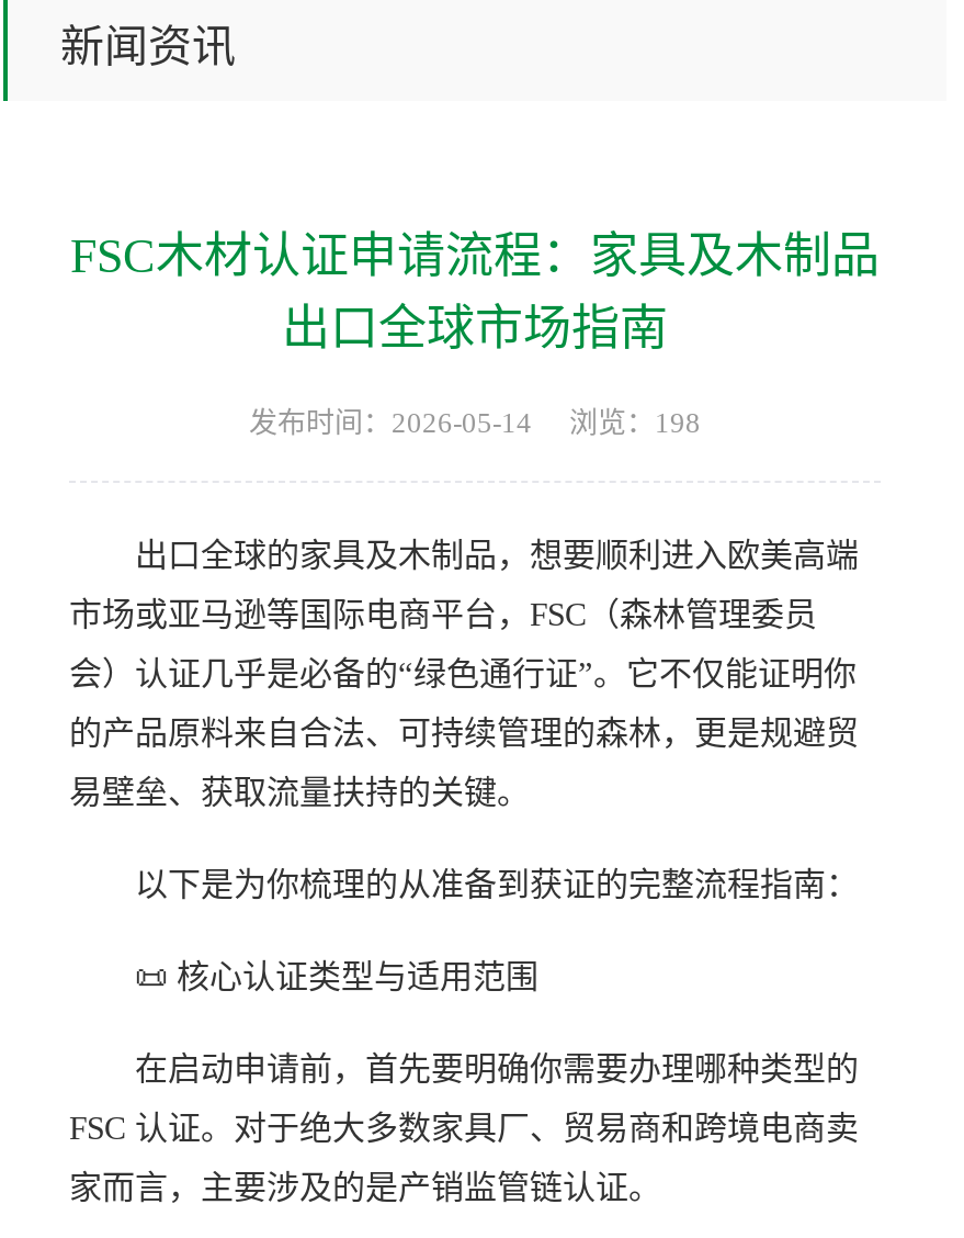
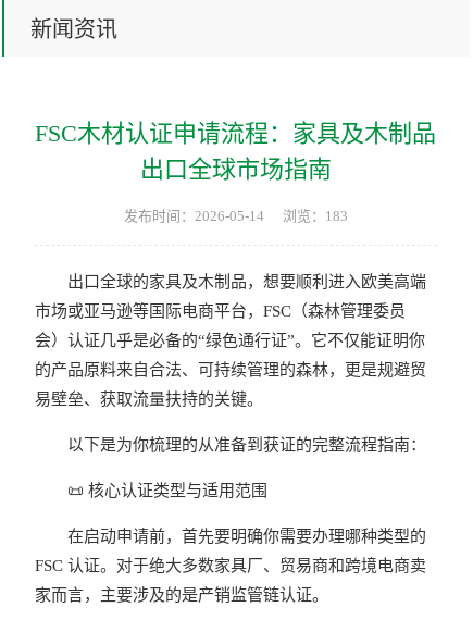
[249,406,701,439] 发布时间：2026-05-14 浏览：198 -> [124,208,348,224] 发布时间：2026-05-14 浏览：183

